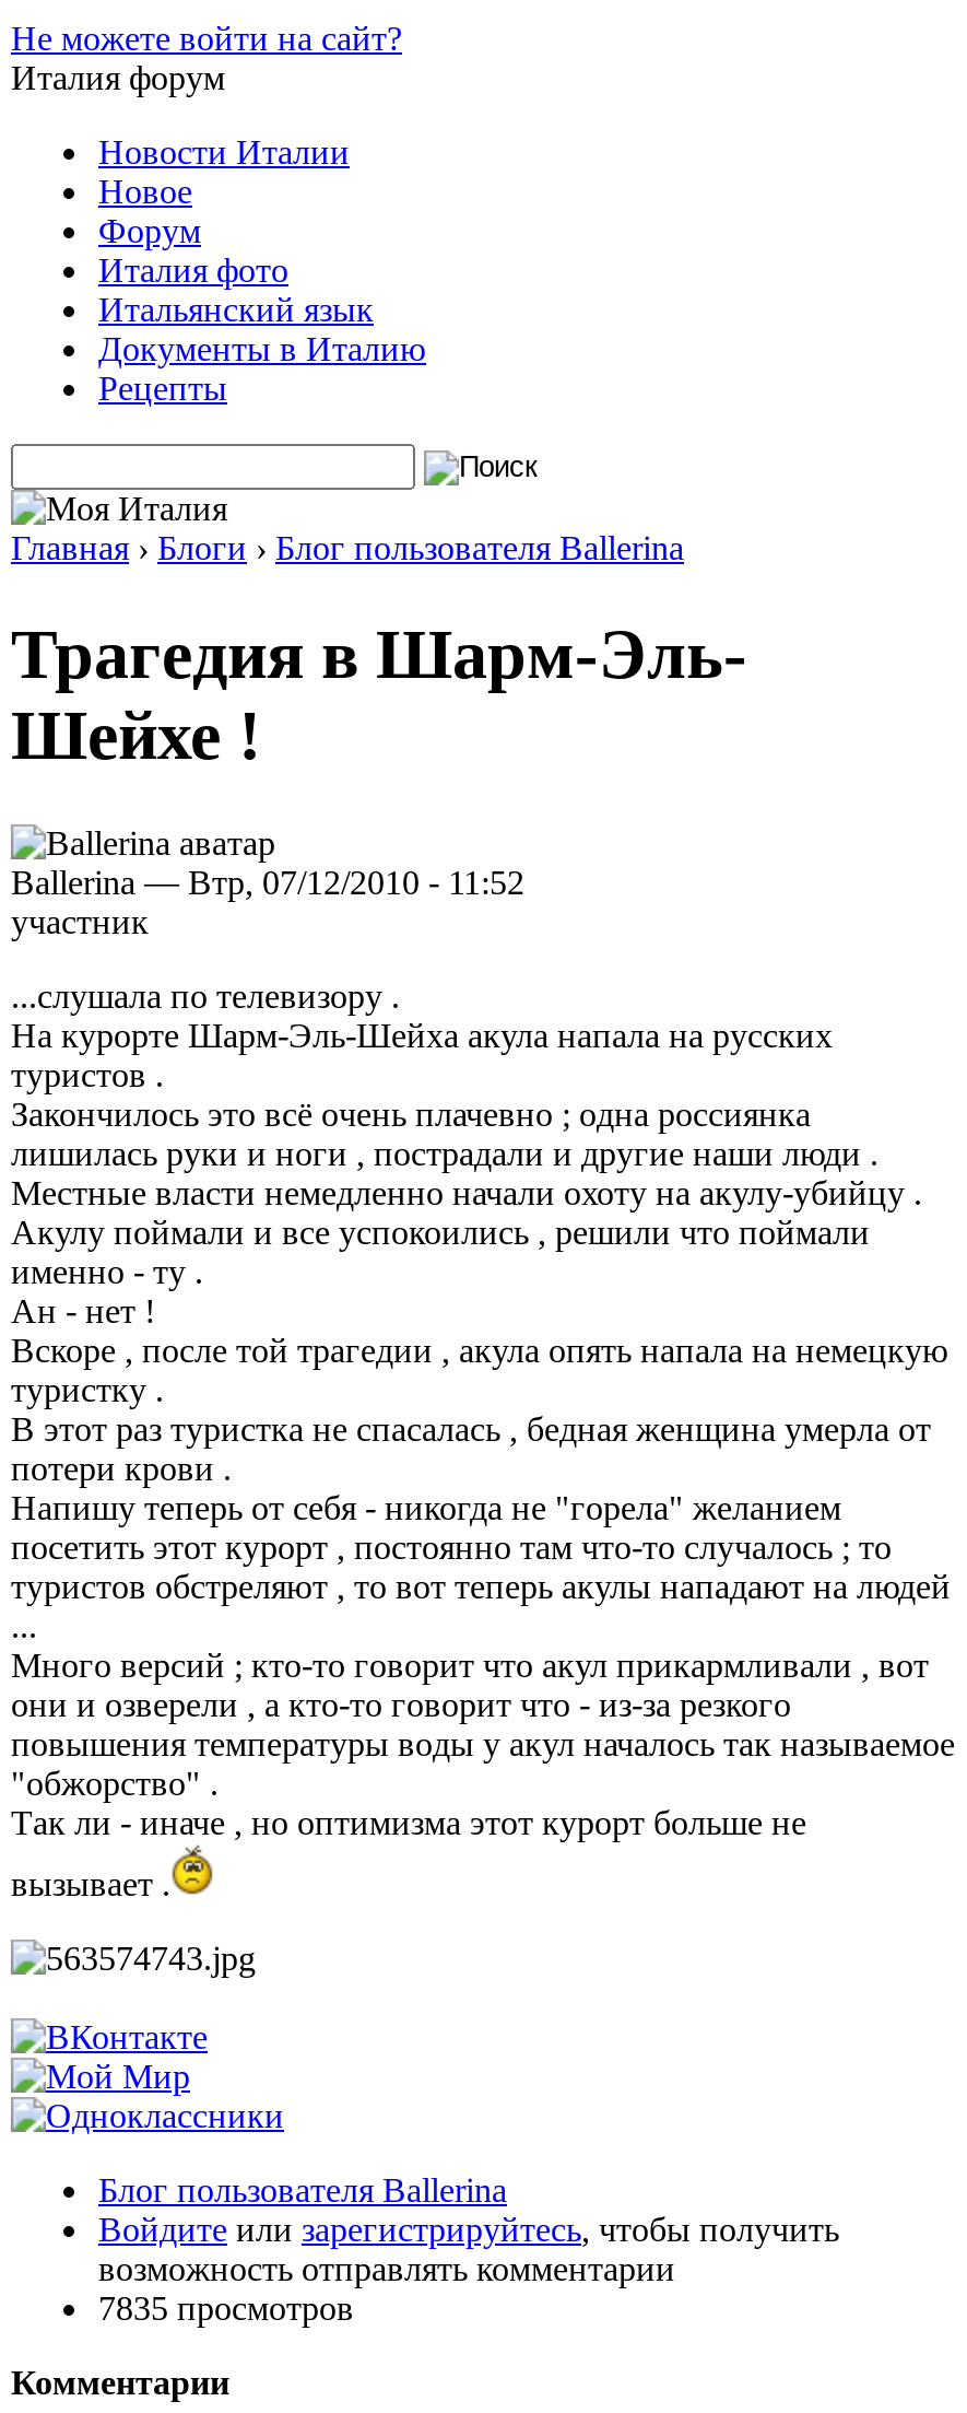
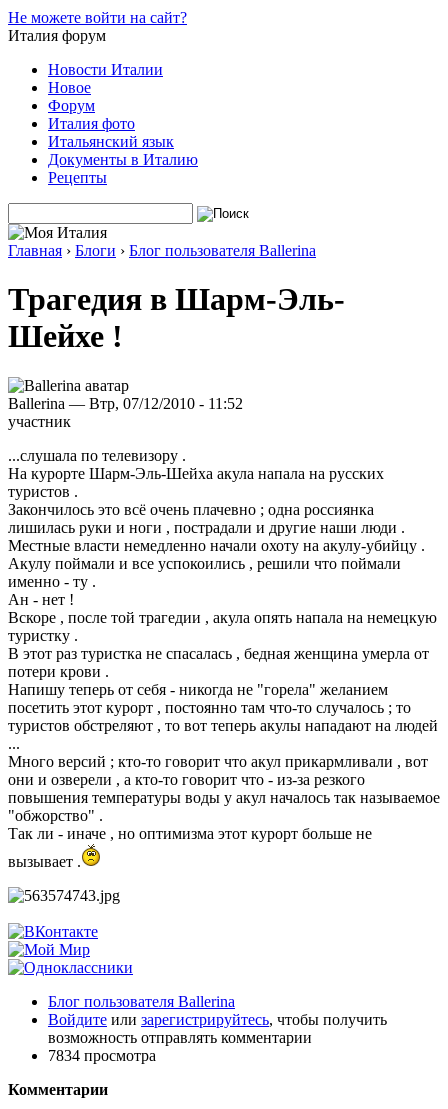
[98,2289,354,2326] 7835 просмотров -> [48,1047,156,1064] 7834 просмотра

